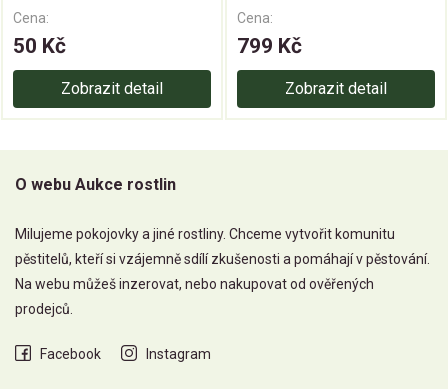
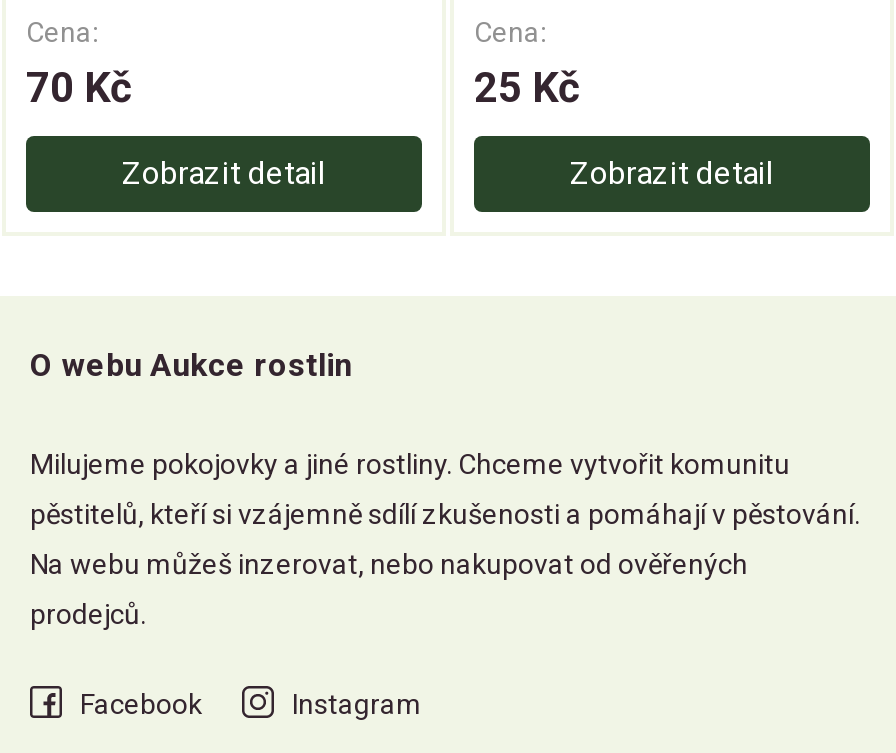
[13,34,66,58] 50 Kč -> [26,65,132,113] 70 Kč
[237,34,302,58] 799 Kč -> [474,65,580,113] 25 Kč

